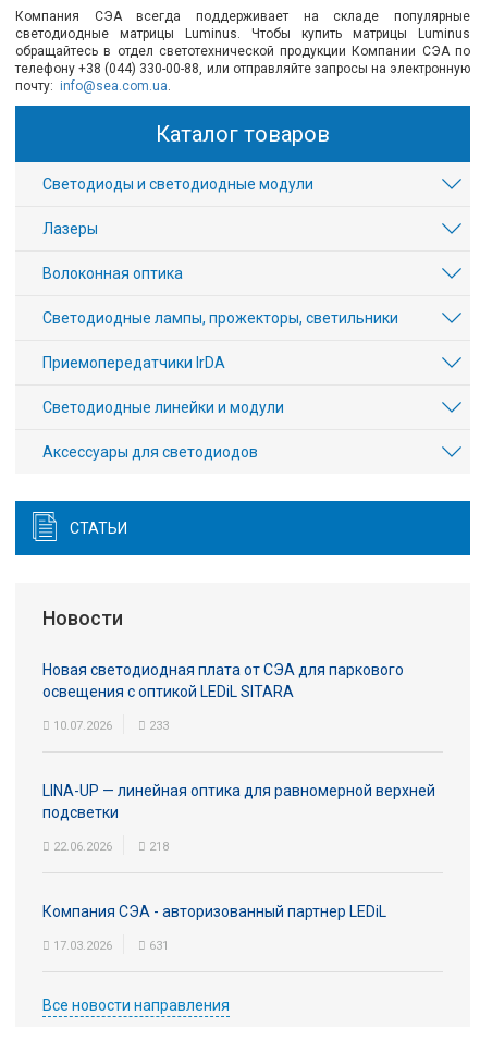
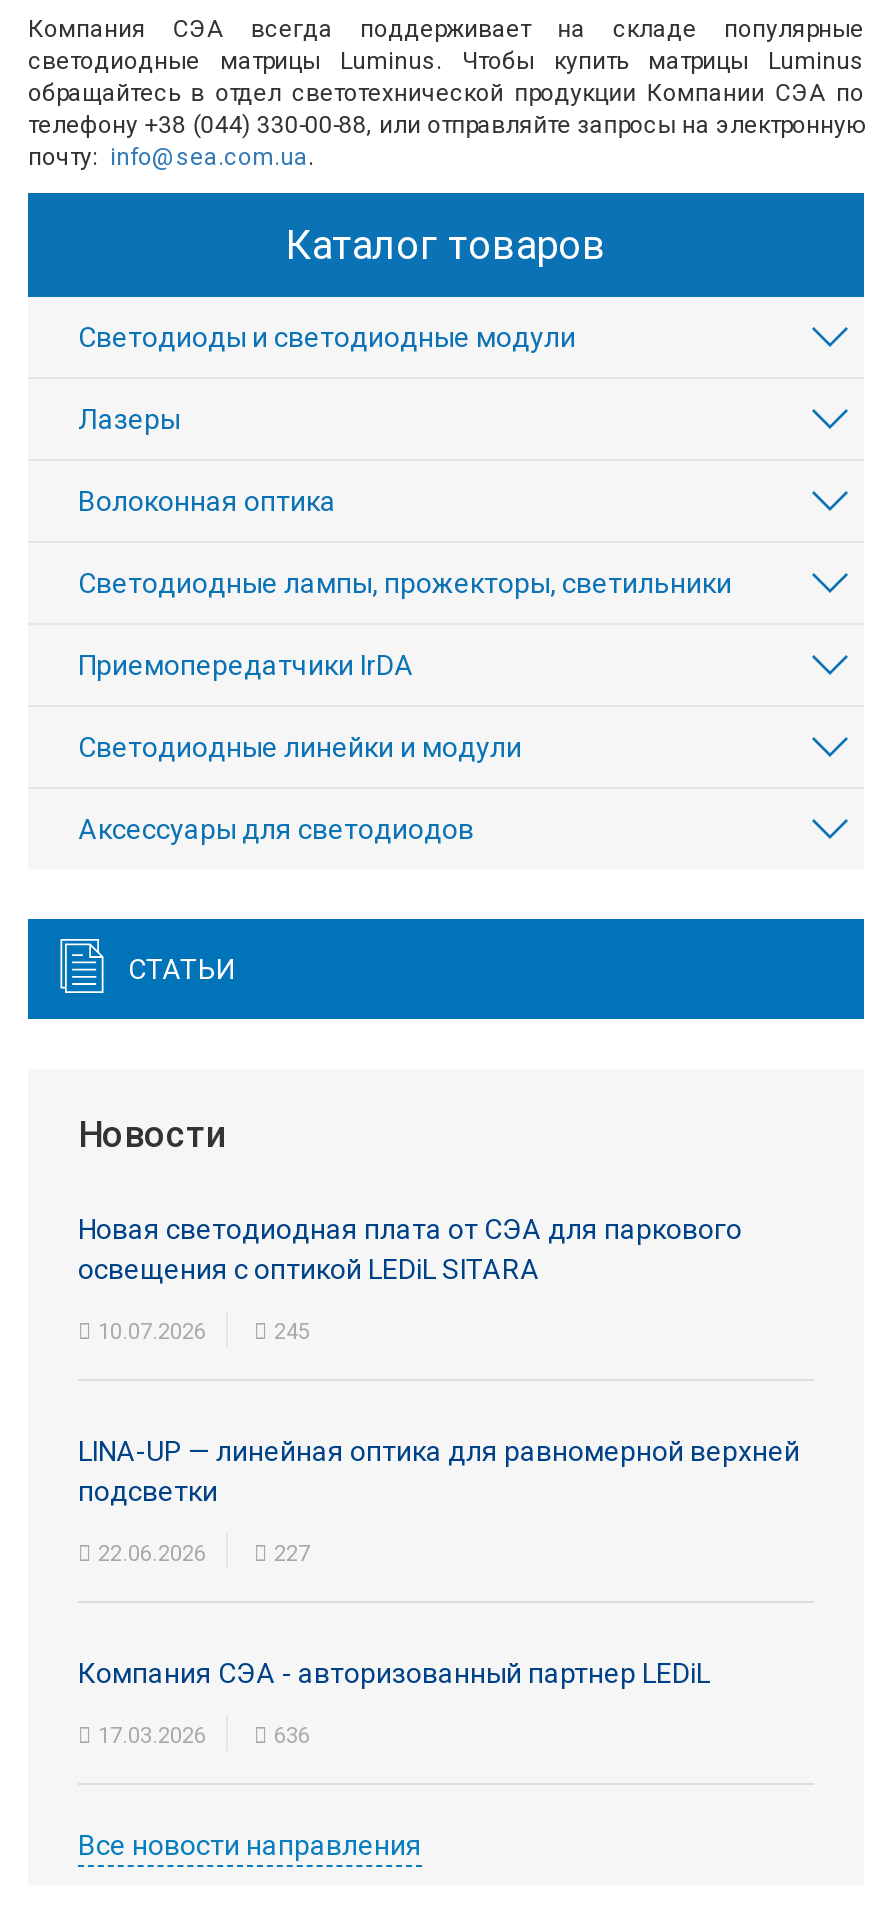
[146,719,169,733] 233 -> [268,1319,310,1345] 245
[146,840,169,854] 218 -> [268,1541,310,1567] 227
[146,939,169,953] 631 -> [268,1723,310,1749] 636

